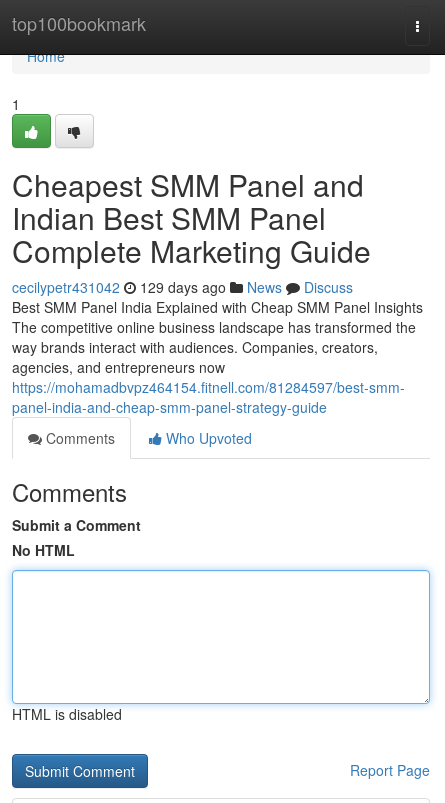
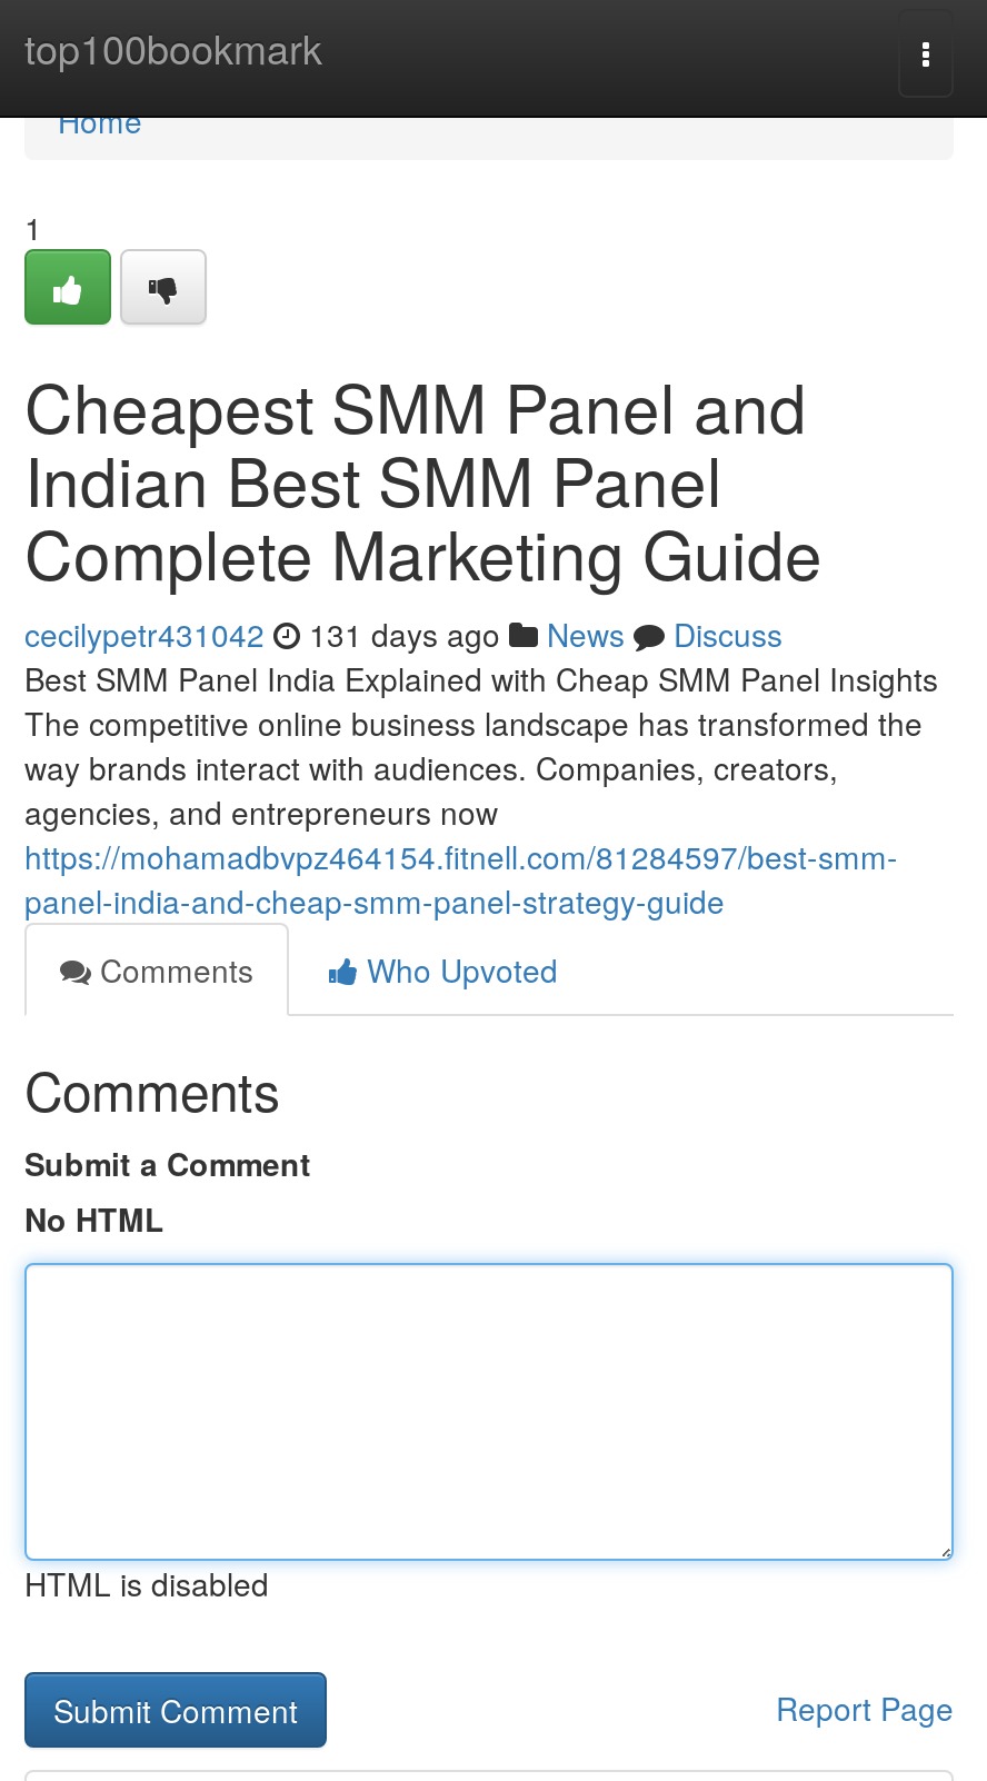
[12,277,353,297] cecilypetr431042 129 days ago News Discuss -> [24,611,782,656] cecilypetr431042 131 days ago News Discuss

